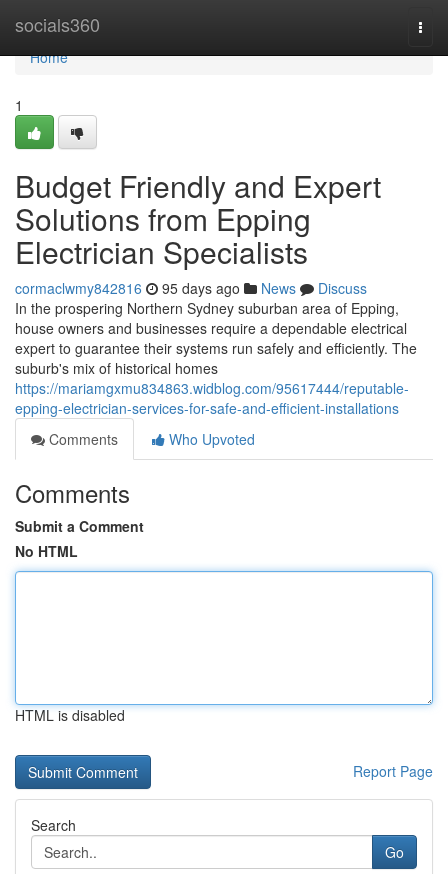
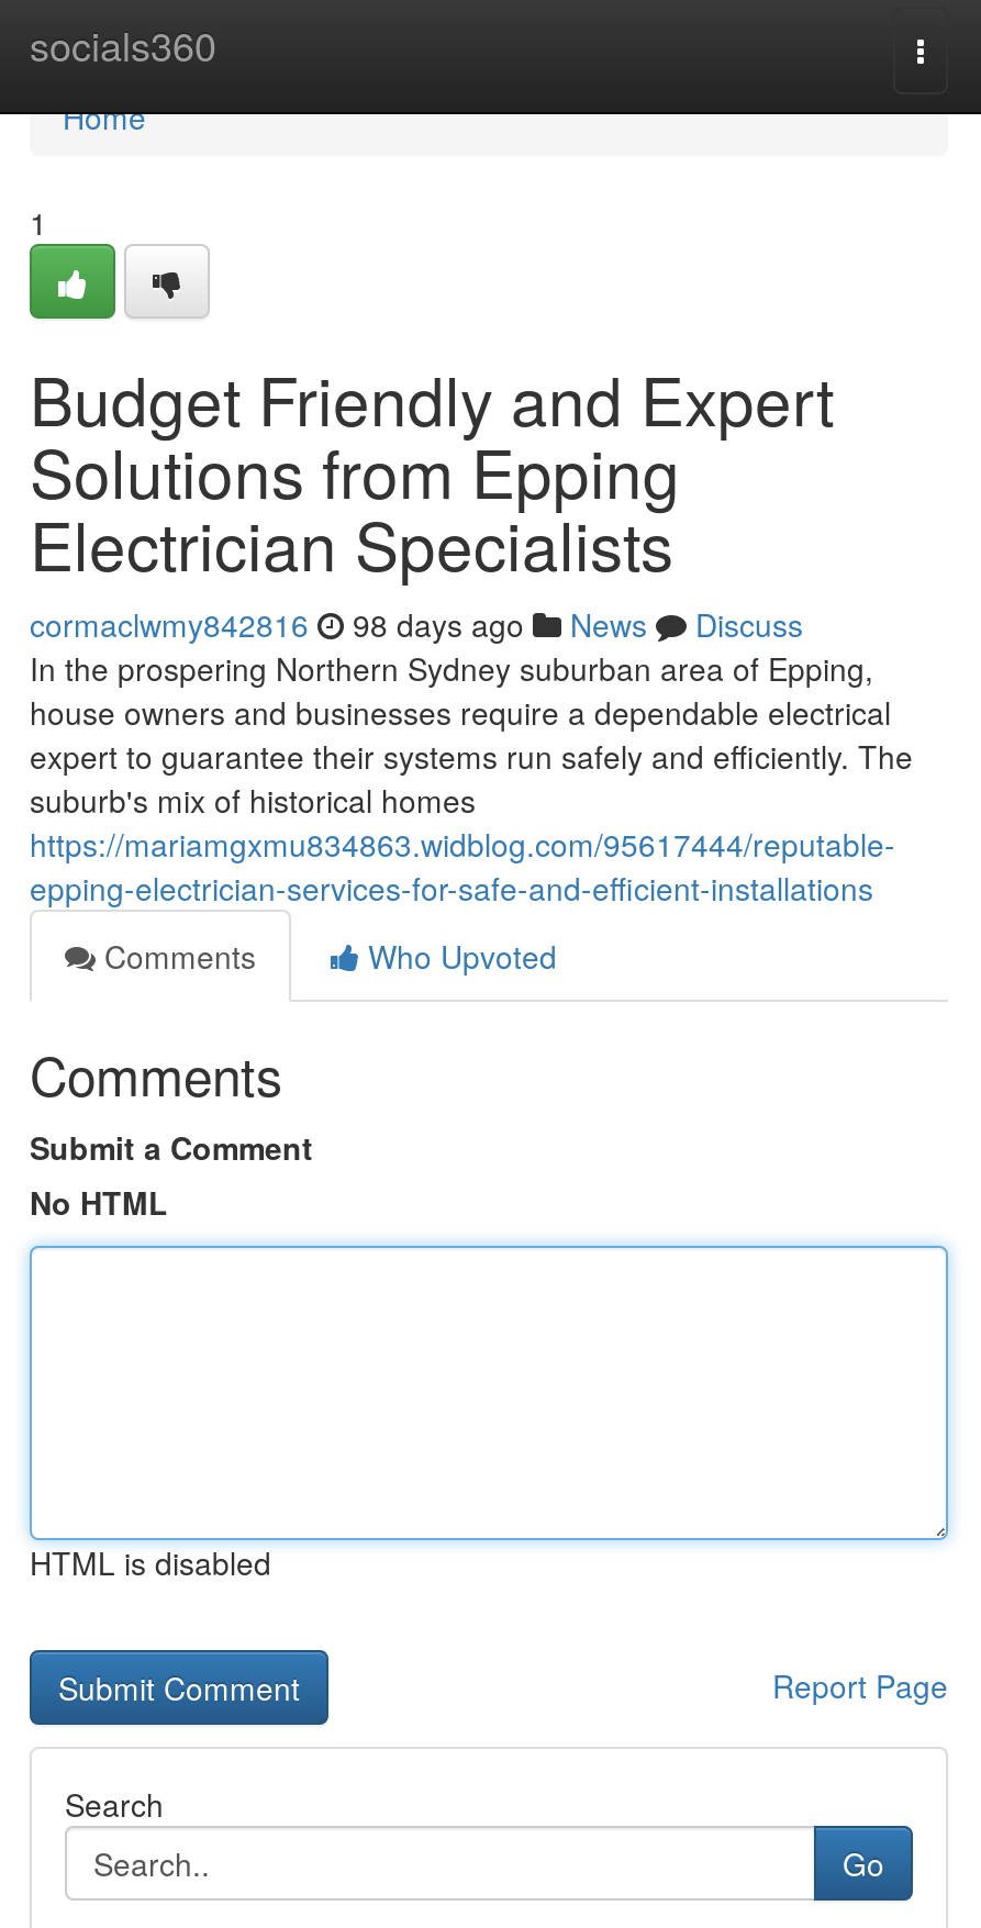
[15,278,367,298] cormaclwmy842816 95 days ago News Discuss -> [30,602,803,646] cormaclwmy842816 98 days ago News Discuss

